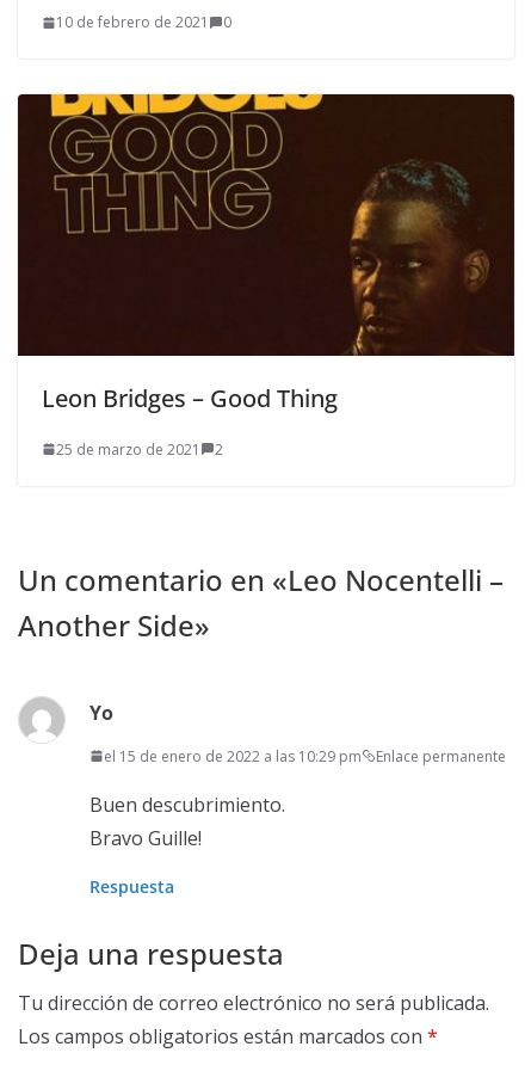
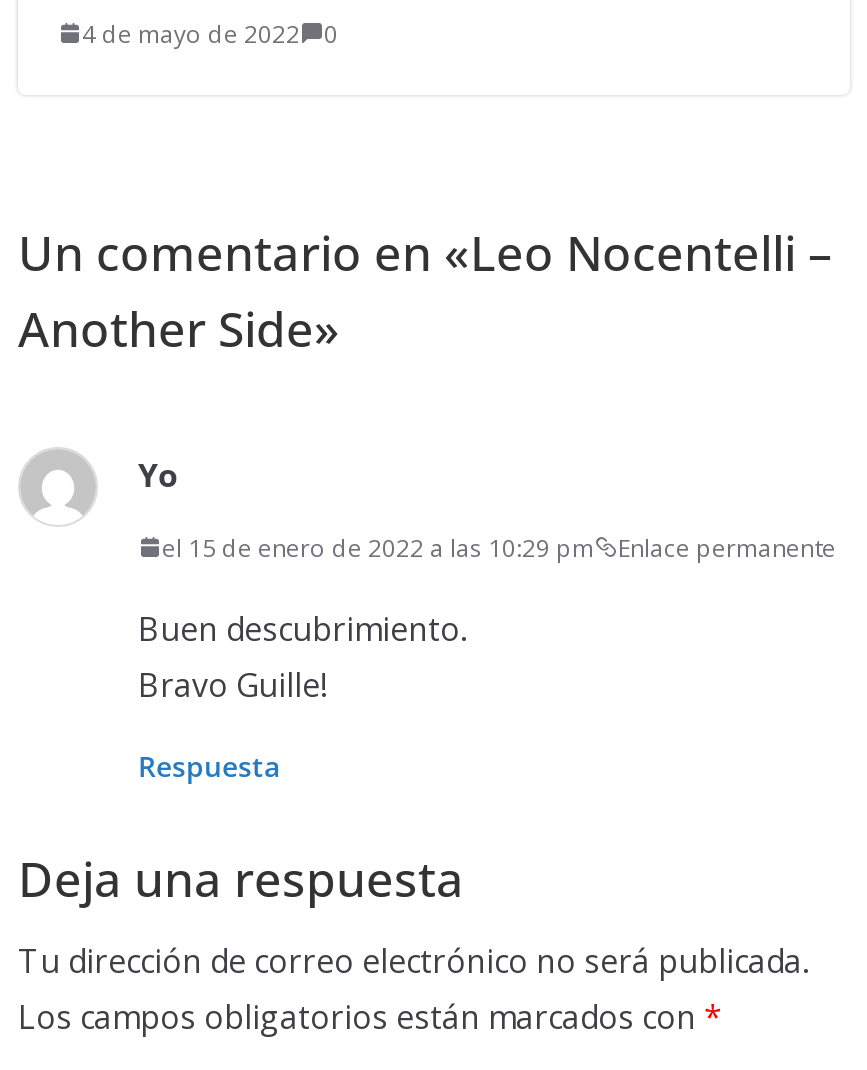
[56,12,231,33] 10 de febrero de 2021 0 -> [82,17,338,51] 4 de mayo de 2022 0
[17,93,515,460] [image] | Leon Bridges – Good Thing | 25 de marzo de 2021 | 2 -> none

